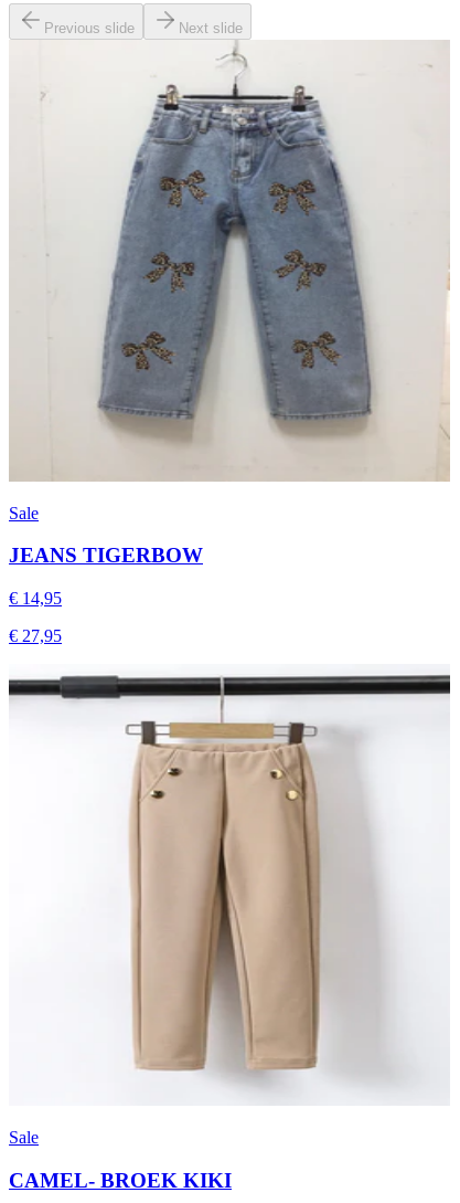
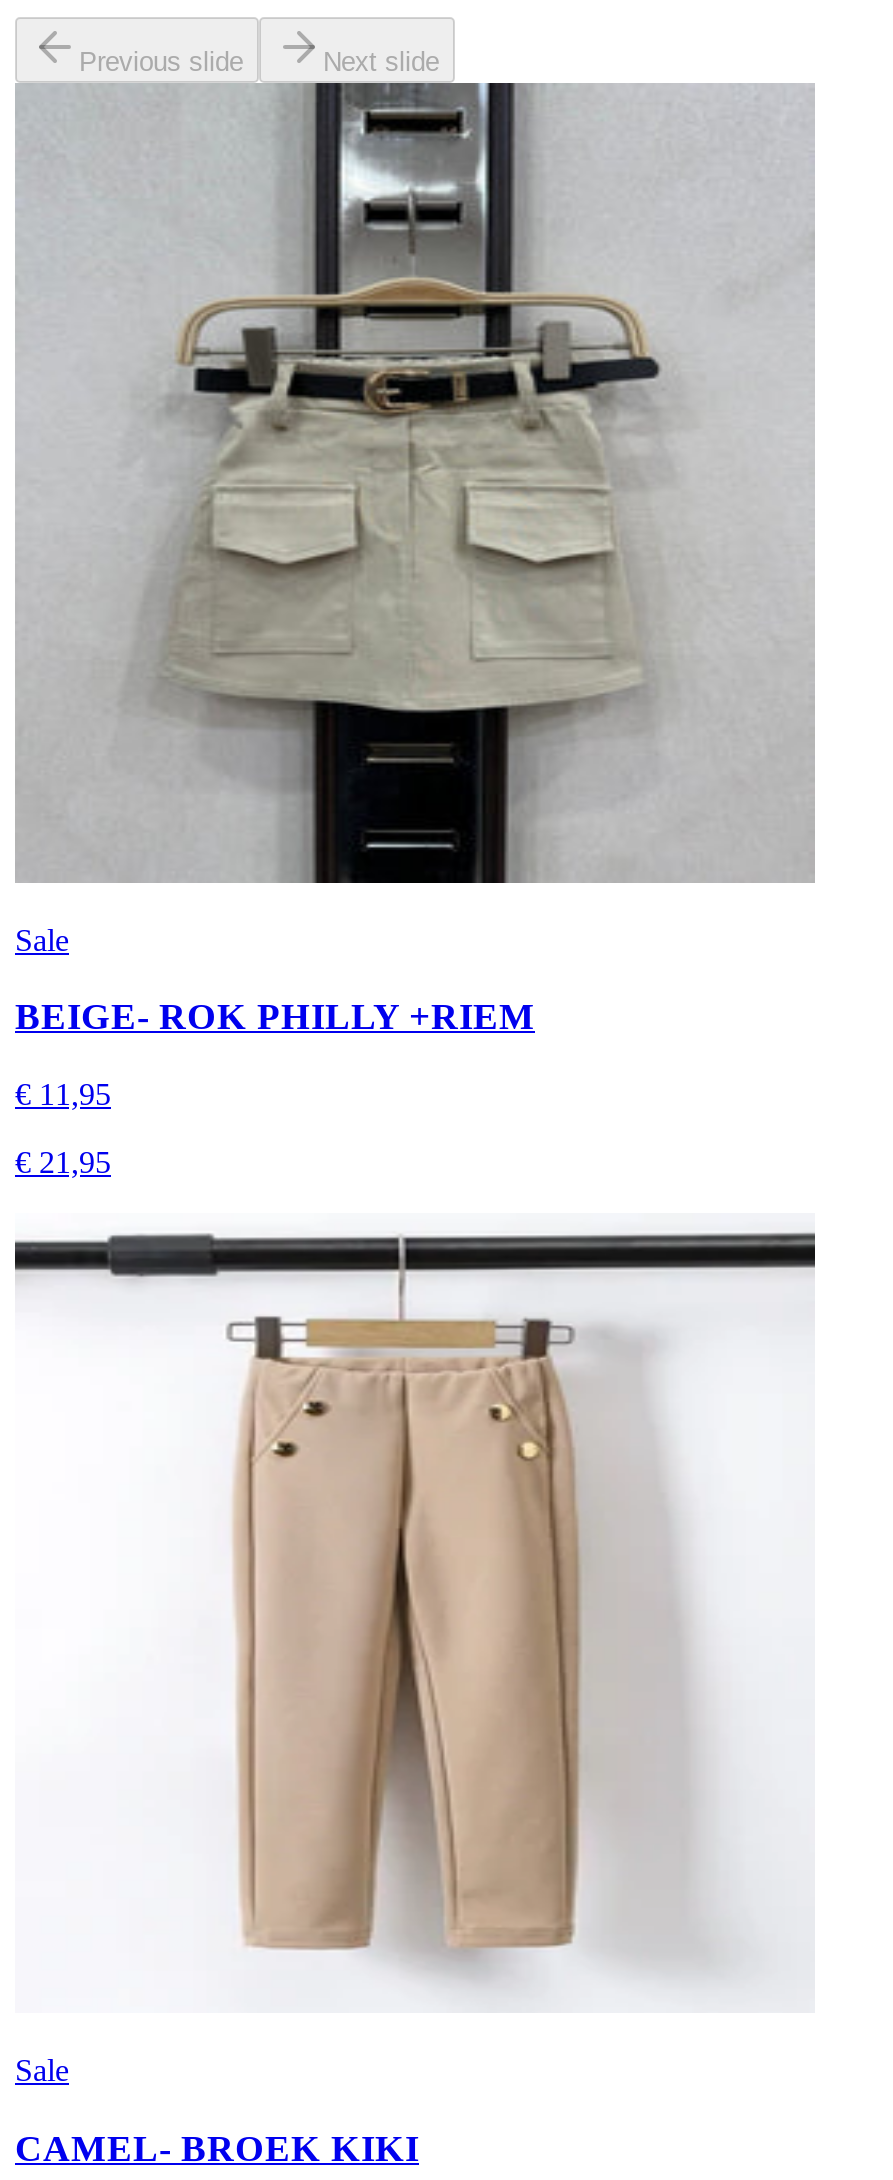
[10,40,449,482] [image] -> [15,81,815,885] [image]
[9,544,203,567] JEANS TIGERBOW -> [15,996,535,1038] BEIGE- ROK PHILLY +RIEM
[9,589,62,608] € 14,95 -> [15,1077,111,1111] € 11,95
[9,626,62,645] € 27,95 -> [15,1145,111,1179] € 21,95

